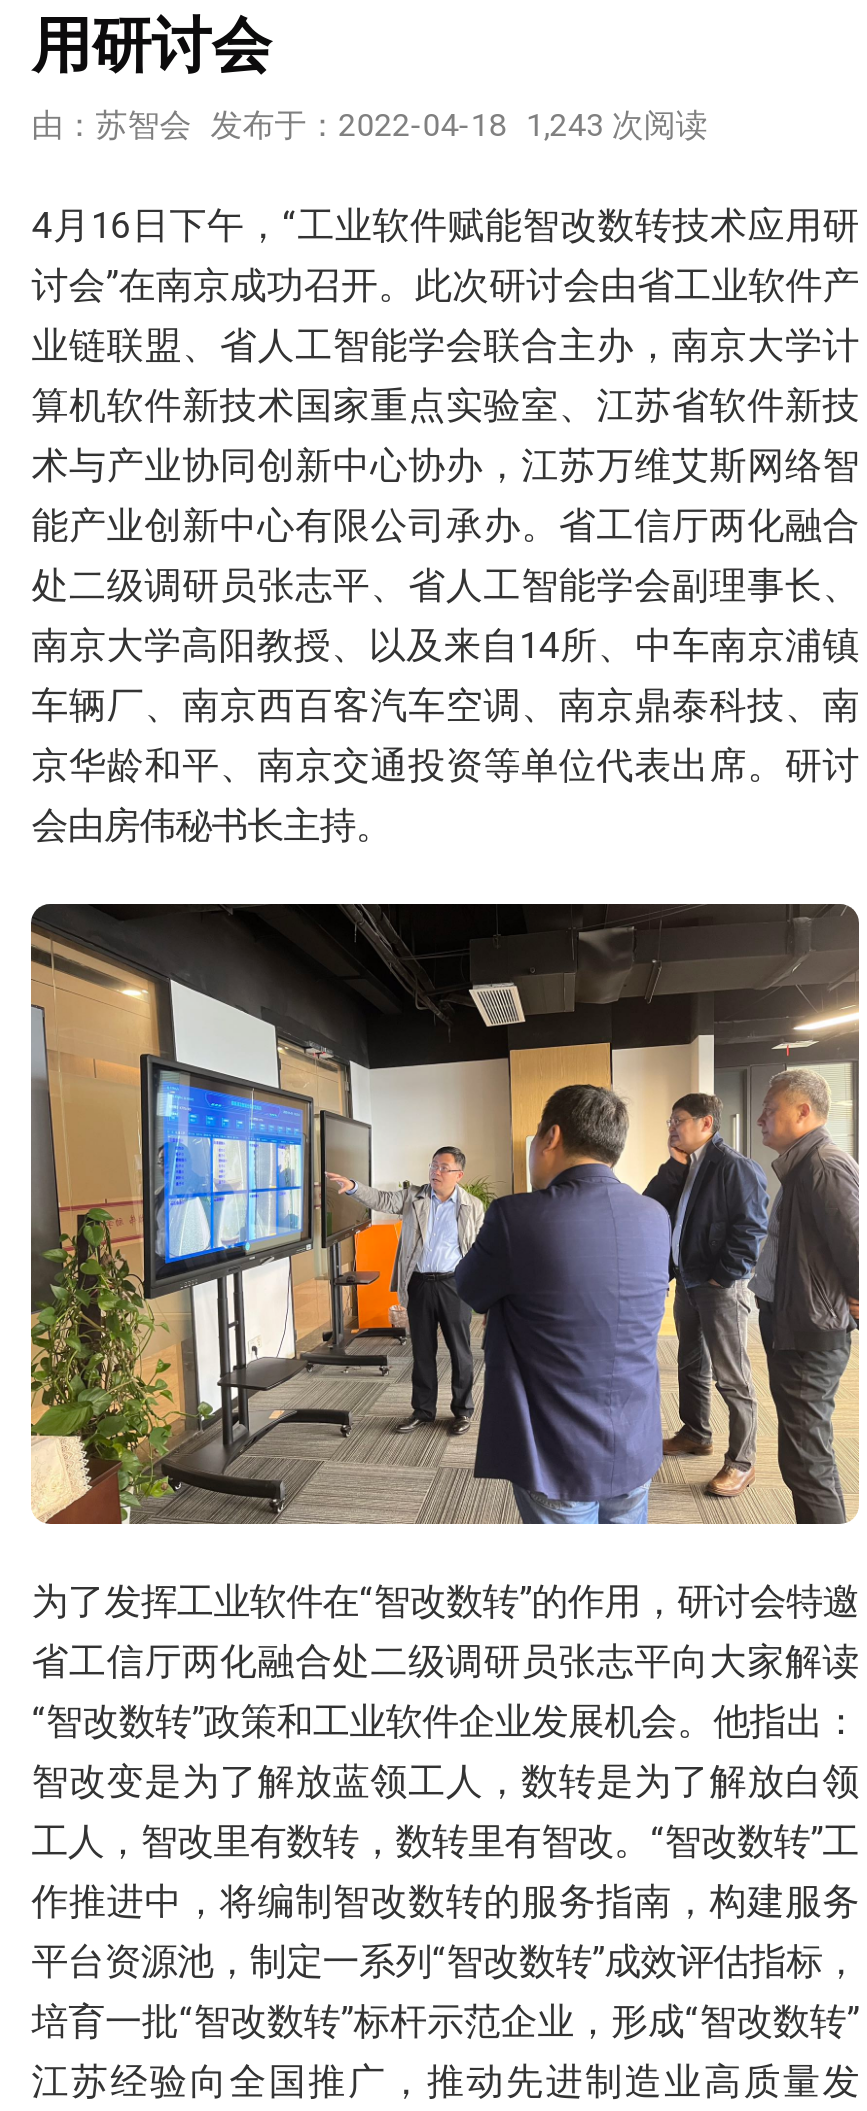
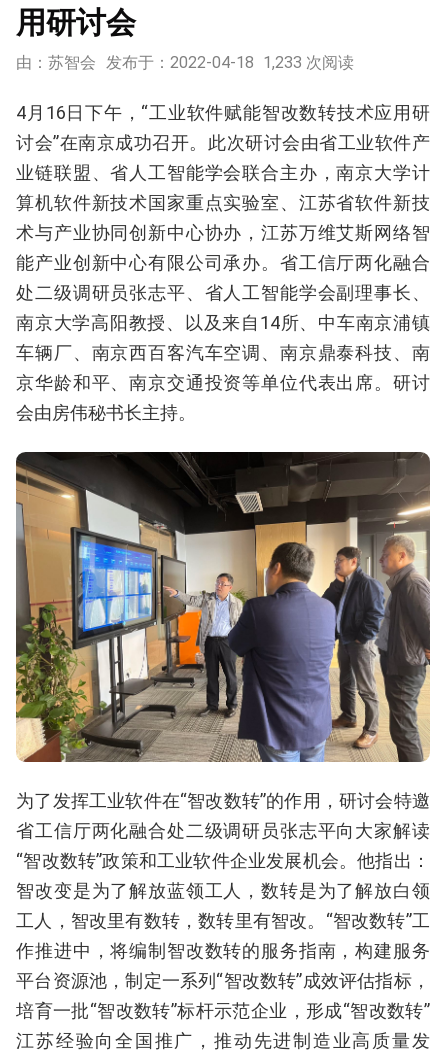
[31,107,708,145] 由：苏智会 发布于：2022-04-18 1,243 次阅读 -> [16,53,354,72] 由：苏智会 发布于：2022-04-18 1,233 次阅读

